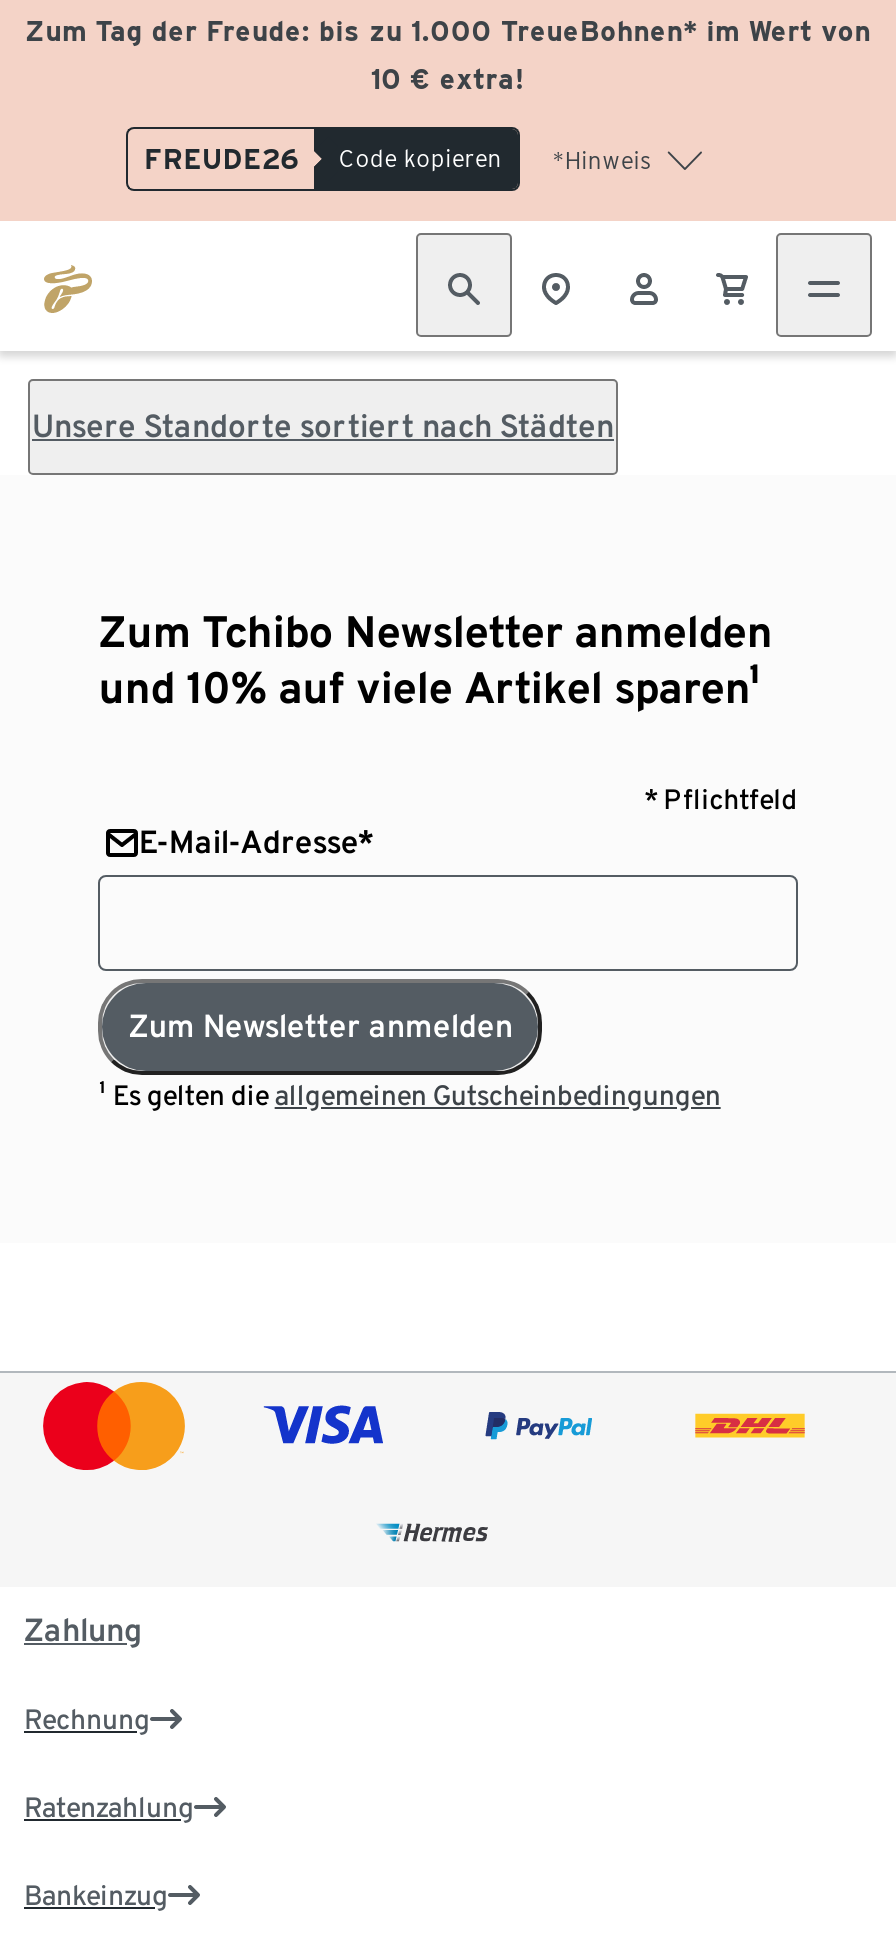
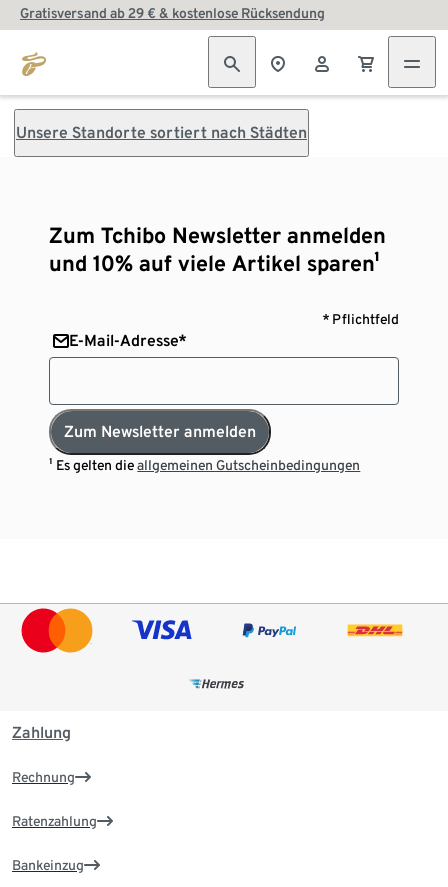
[25,15,871,175] Zum Tag der Freude: bis zu 1.000 TreueBohnen* im Wert von | 10 € extra! | FREUDE26 | Code kopieren | *Hinweis -> [20,5,325,21] Gratisversand ab 29 € & kostenlose Rücksendung

